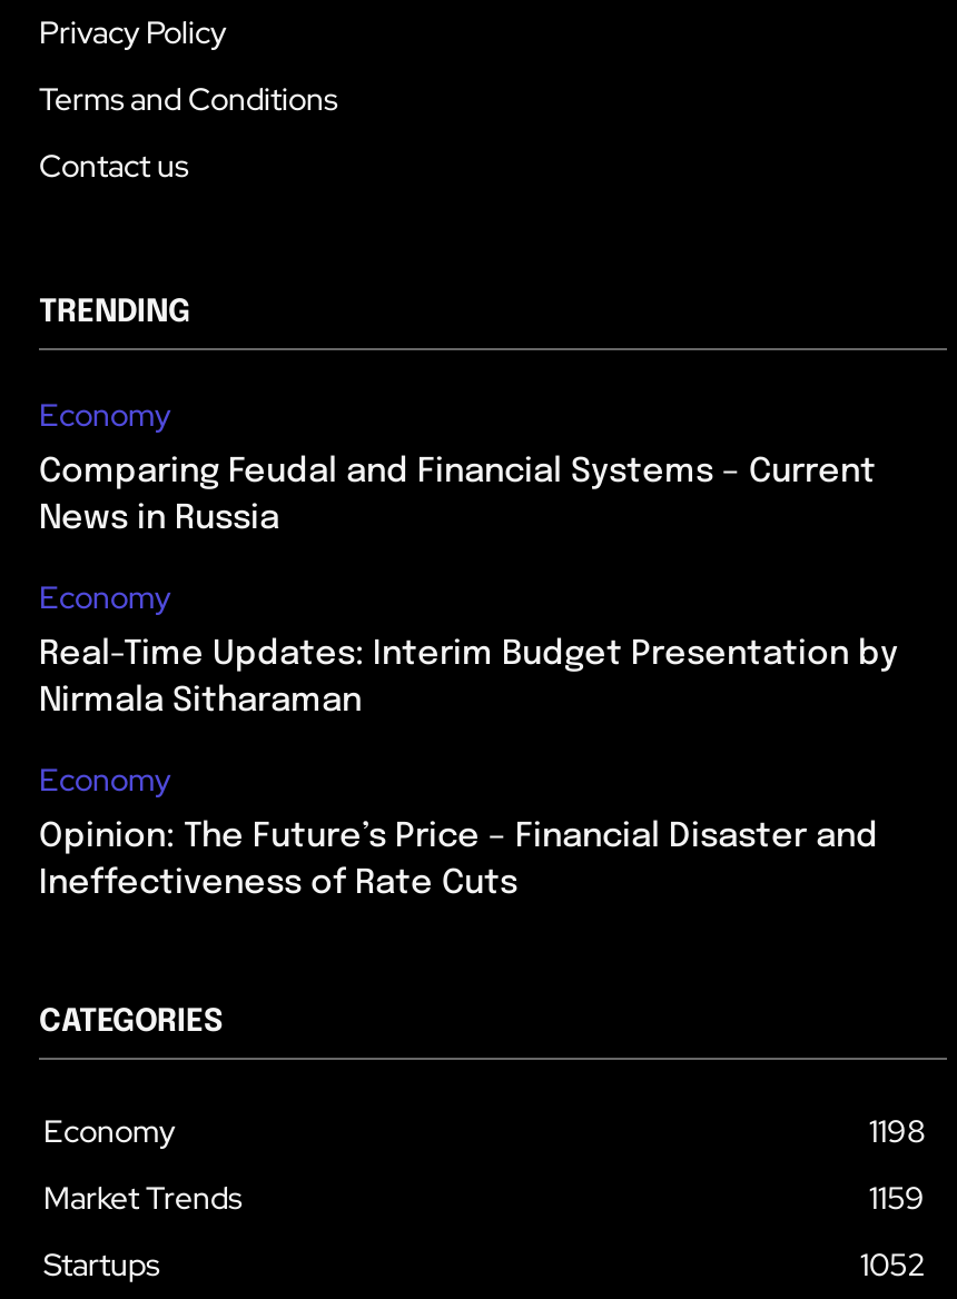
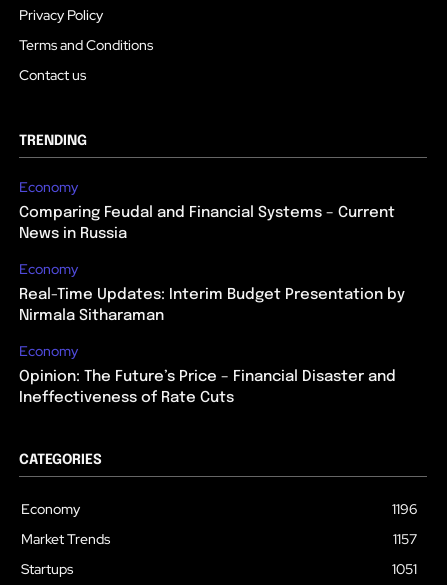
[869,1111,925,1151] 1198 -> [392,500,417,518] 1196
[869,1178,925,1218] 1159 -> [393,530,417,548] 1157
[860,1245,925,1285] 1052 -> [392,560,417,578] 1051

